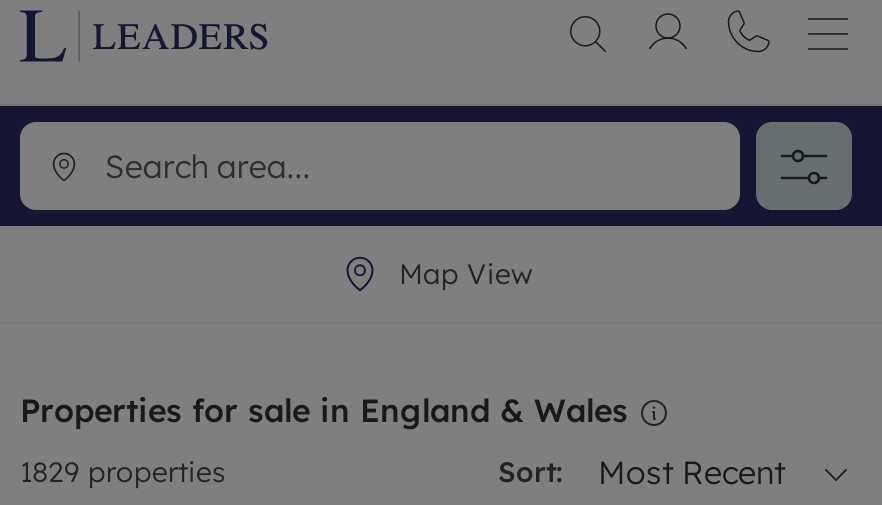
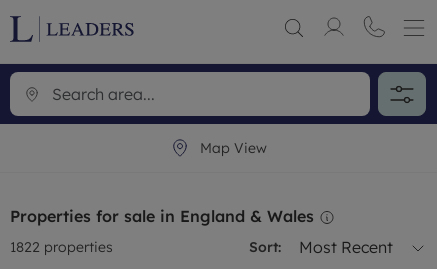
[20,454,226,490] 1829 properties -> [10,238,113,256] 1822 properties

